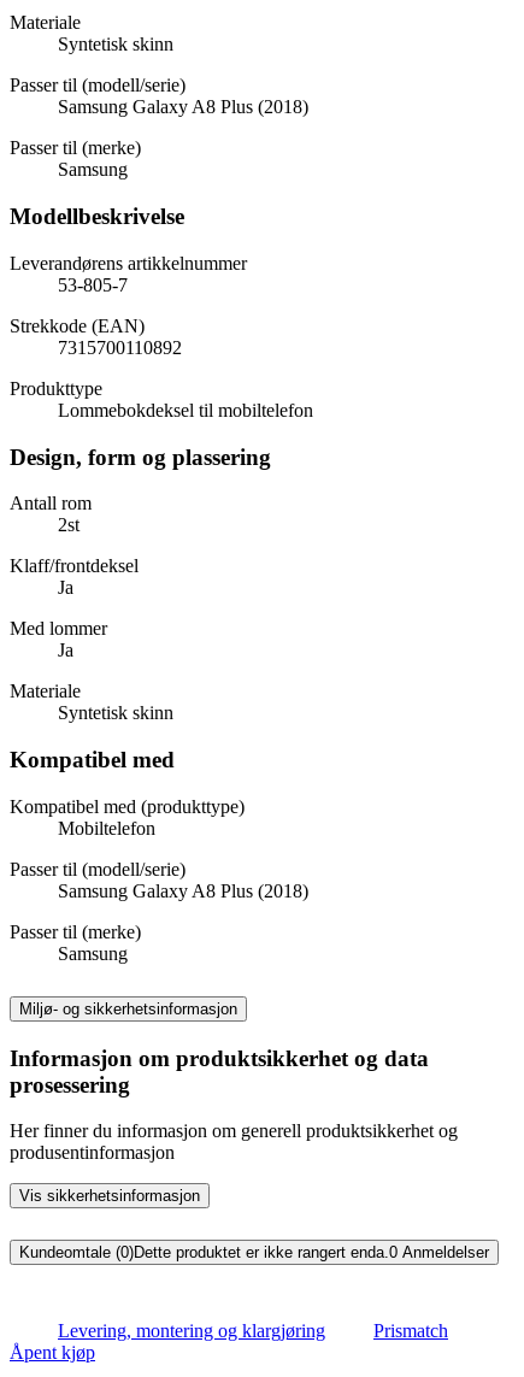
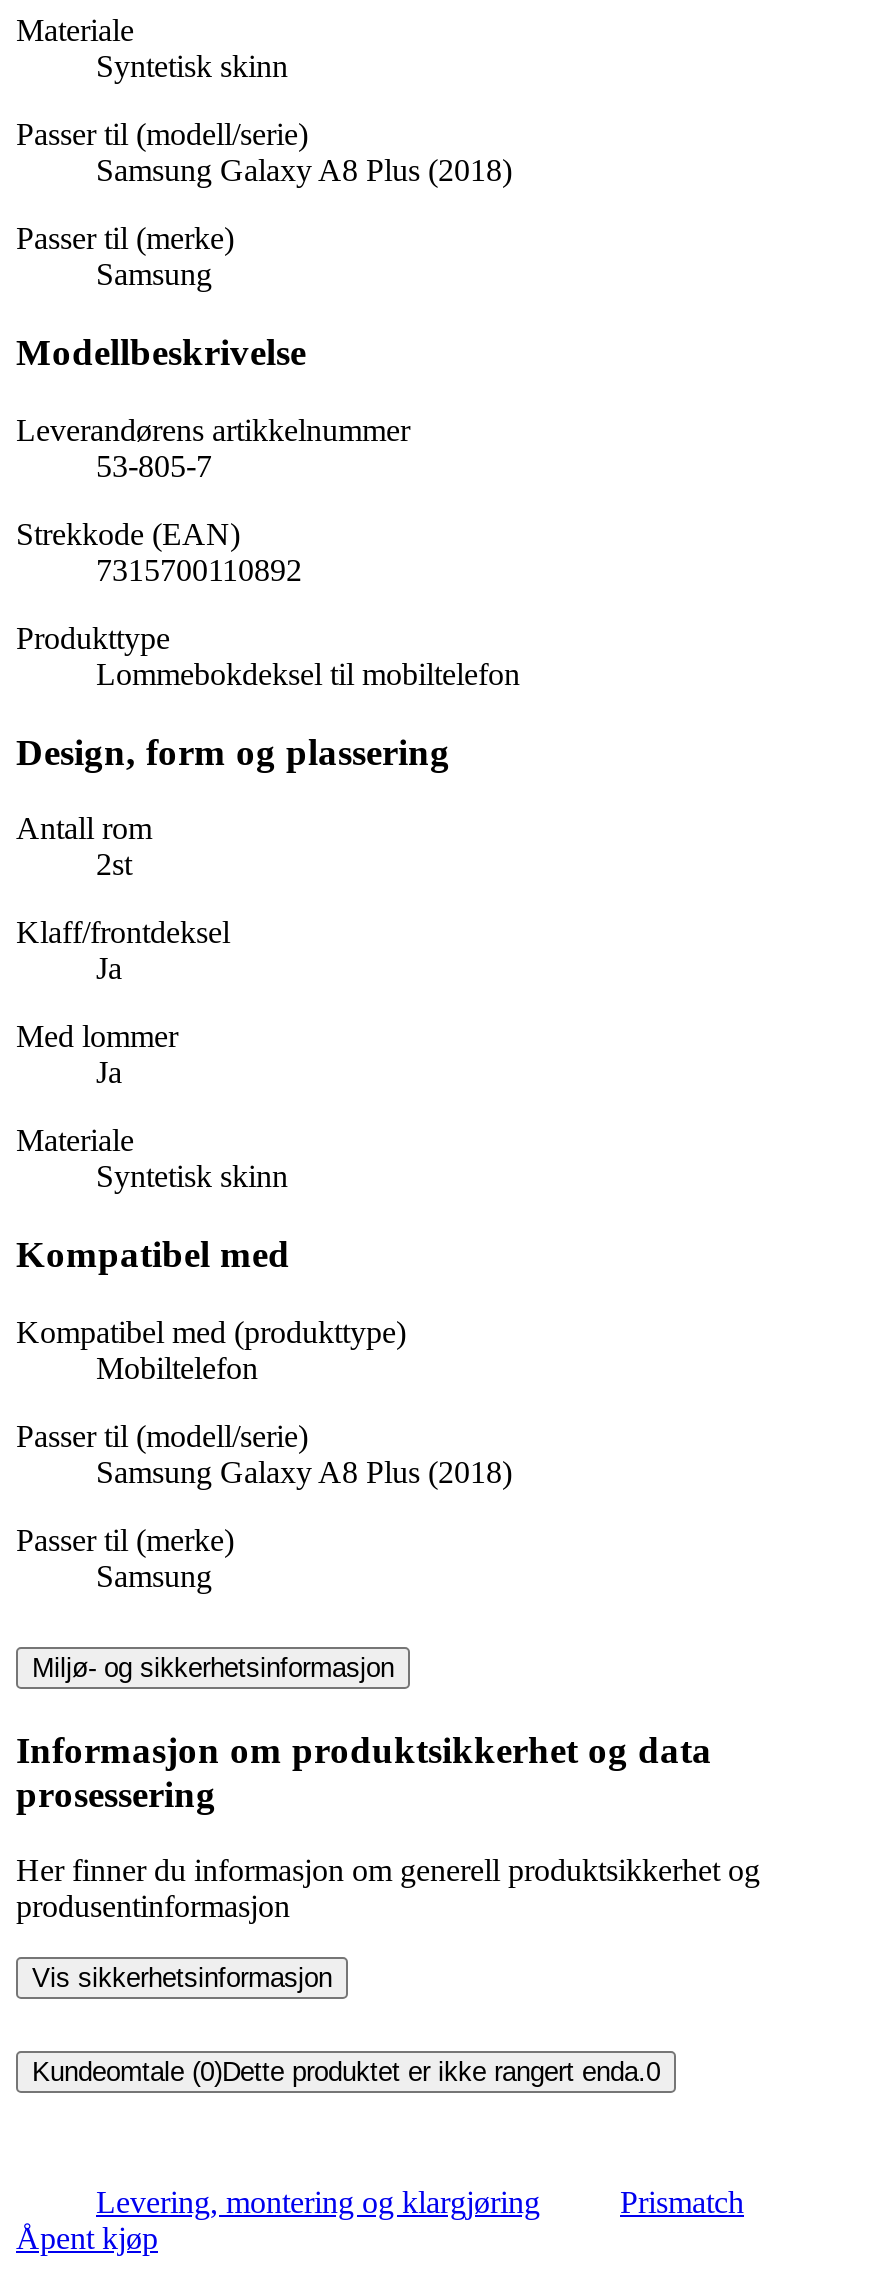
[19,1243,489,1261] Kundeomtale (0)Dette produktet er ikke rangert enda.0 Anmeldelser -> [32,2057,660,2087] Kundeomtale (0)Dette produktet er ikke rangert enda.0

